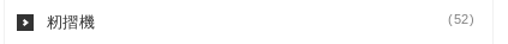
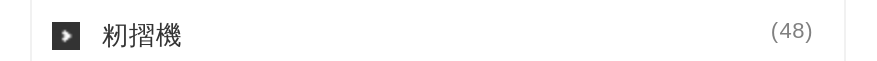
[448,12,474,26] (52) -> [771,18,814,42] (48)

